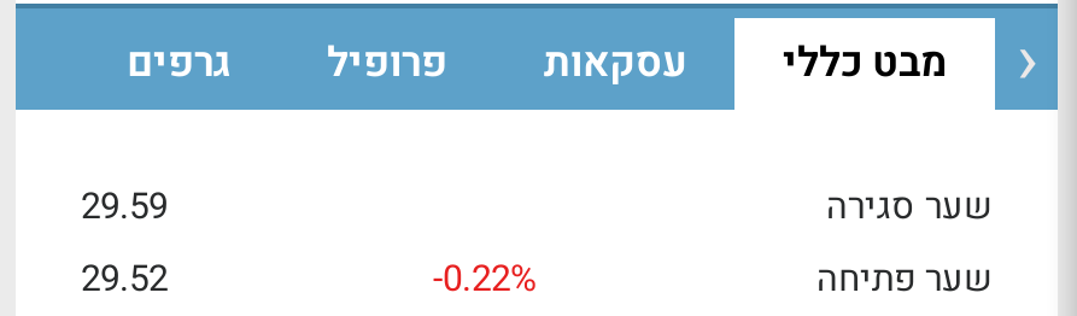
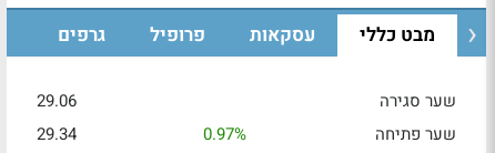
[81,180,168,233] 29.59 -> [37,89,77,113] 29.06
[81,253,168,306] 29.52 -> [37,122,77,147] 29.34
[433,253,537,306] -0.22% -> [203,122,246,147] 0.97%

